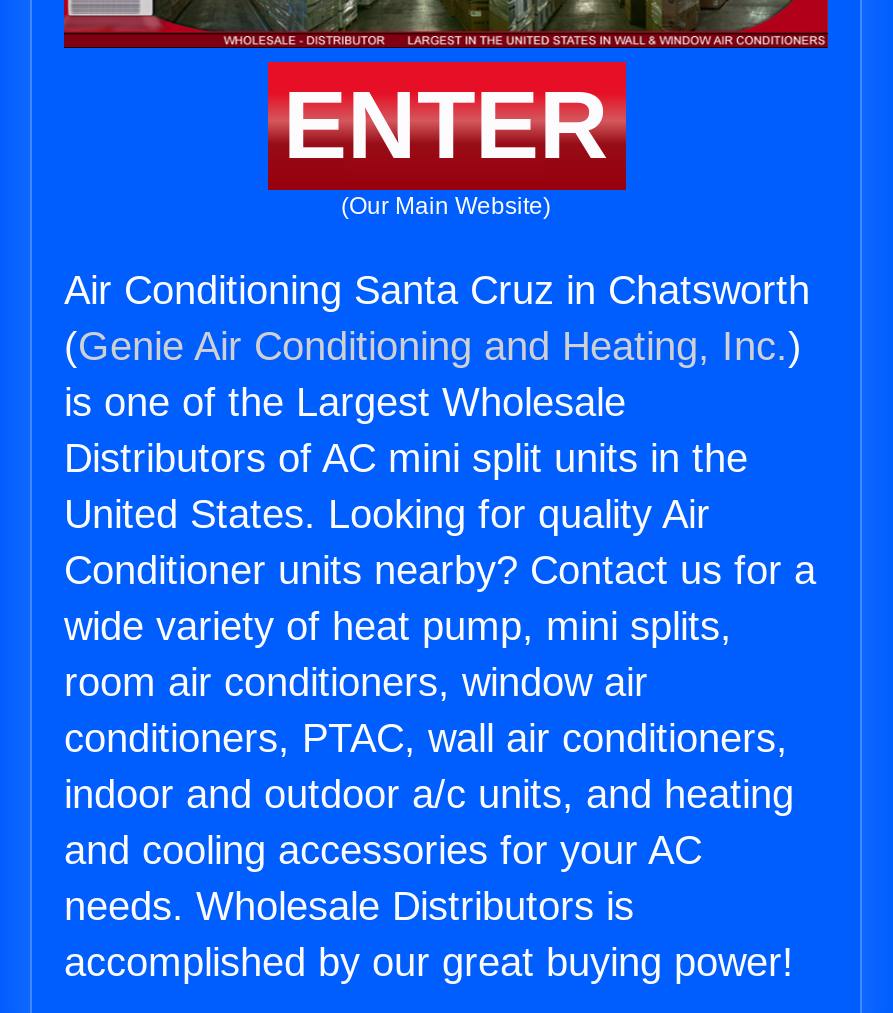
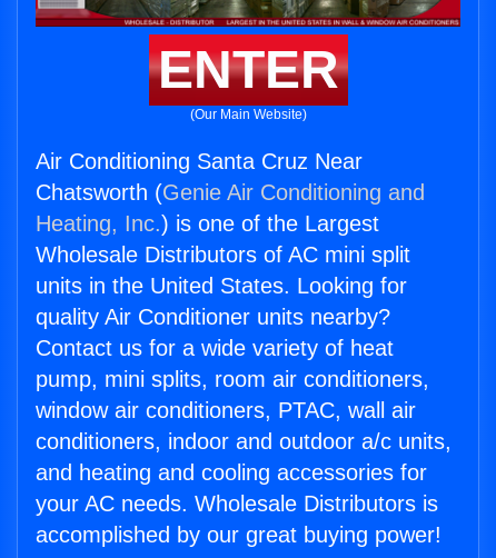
[64,268,816,928] Air Conditioning Santa Cruz in Chatsworth | (Genie Air Conditioning and Heating, Inc.) | is one of the Largest Wholesale | Distributors of AC mini split units in the | United States. Looking for quality Air | Conditioner units nearby? Contact us for a | wide variety of heat pump, mini splits, | room air conditioners, window air | conditioners, PTAC, wall air conditioners, | indoor and outdoor a/c units, and heating | and cooling accessories for your AC | needs. Wholesale Distributors is -> [36,149,452,516] Air Conditioning Santa Cruz Near | Chatsworth (Genie Air Conditioning and | Heating, Inc.) is one of the Largest | Wholesale Distributors of AC mini split | units in the United States. Looking for | quality Air Conditioner units nearby? | Contact us for a wide variety of heat | pump, mini splits, room air conditioners, | window air conditioners, PTAC, wall air | conditioners, indoor and outdoor a/c units, | and heating and cooling accessories for | your AC needs. Wholesale Distributors is

